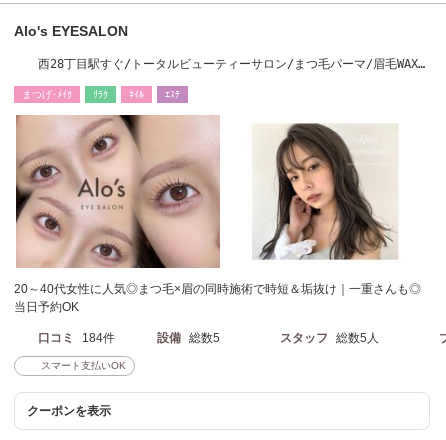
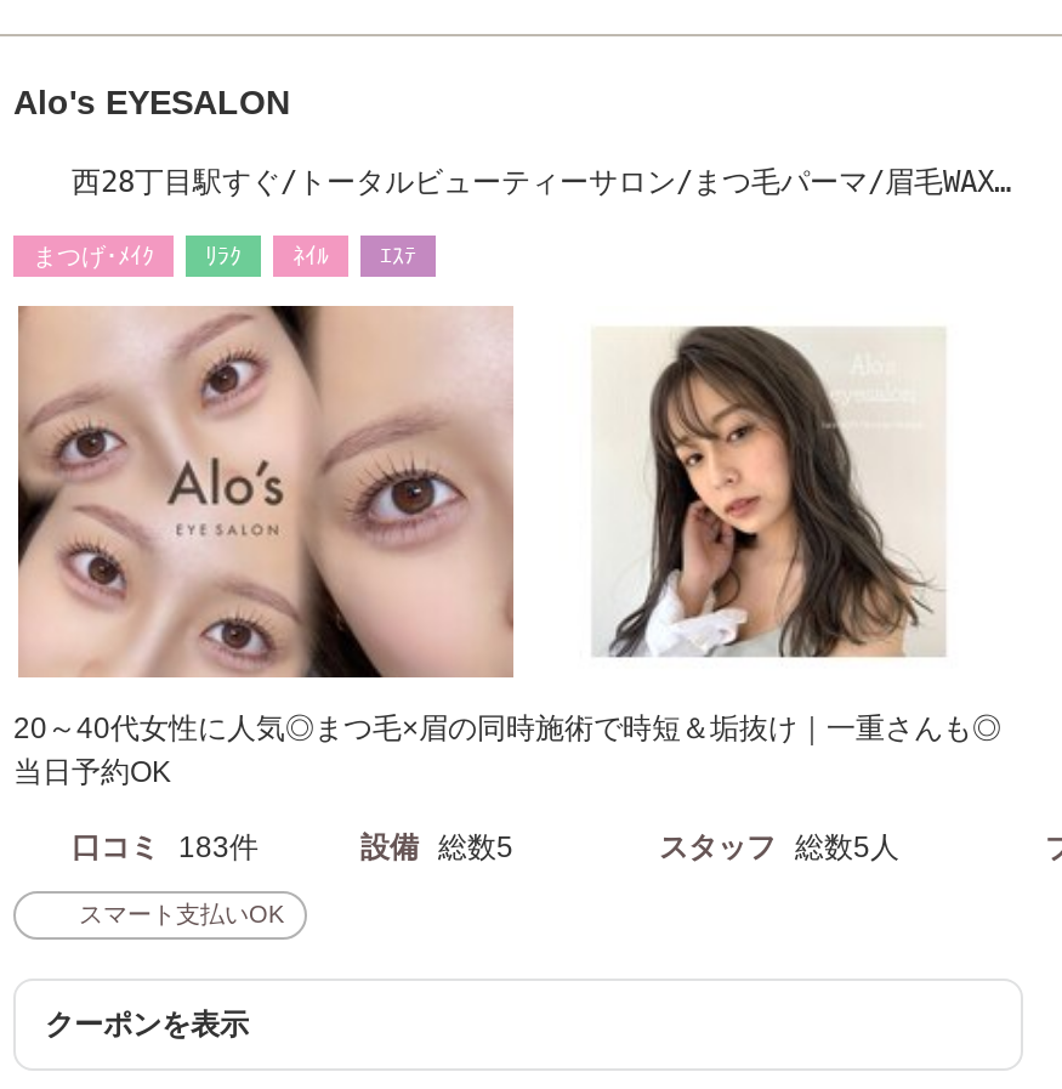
[38,331,115,345] 口コミ 184件 -> [72,829,259,863] 口コミ 183件

